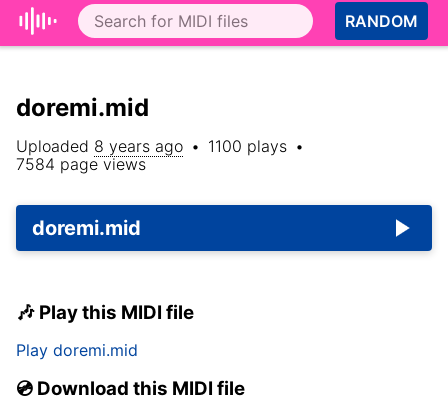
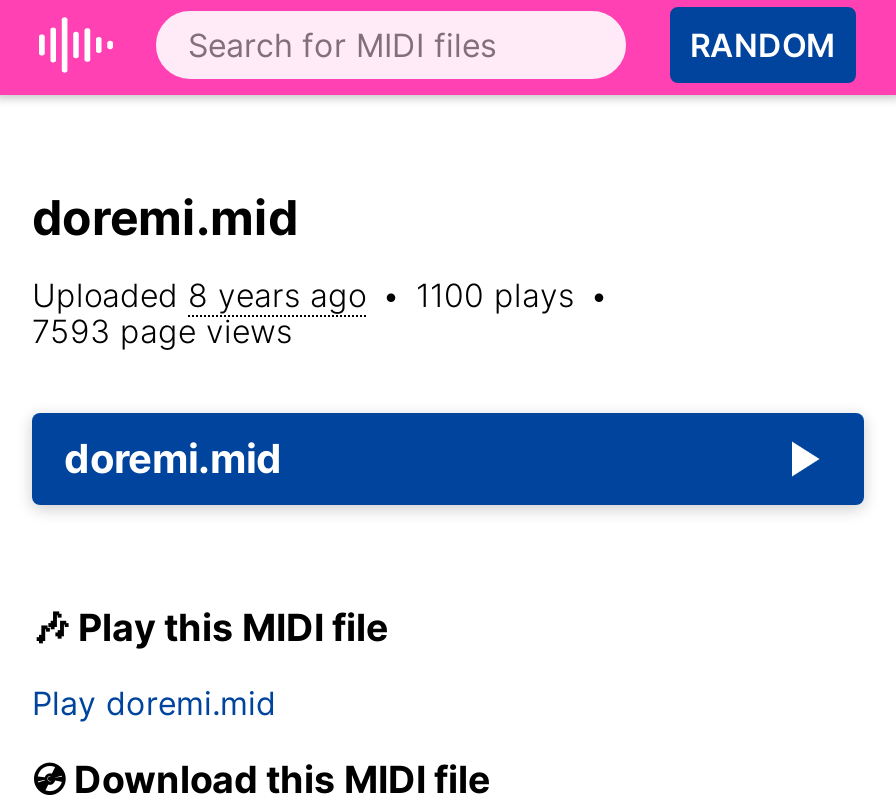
[16,154,146,174] 7584 page views -> [32,311,292,351] 7593 page views

